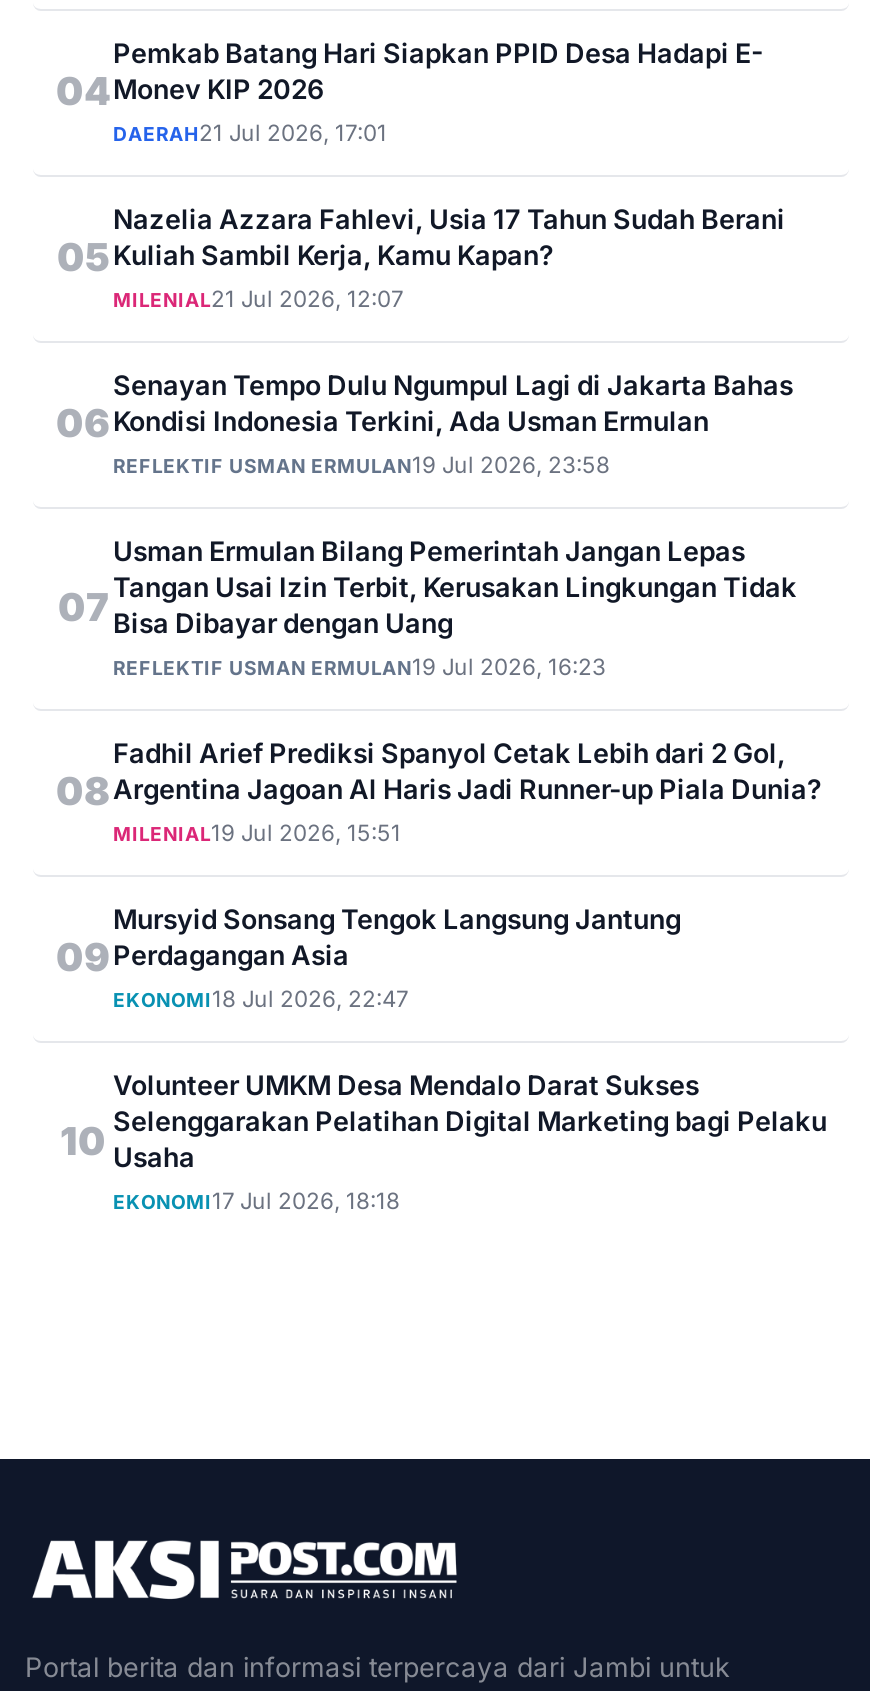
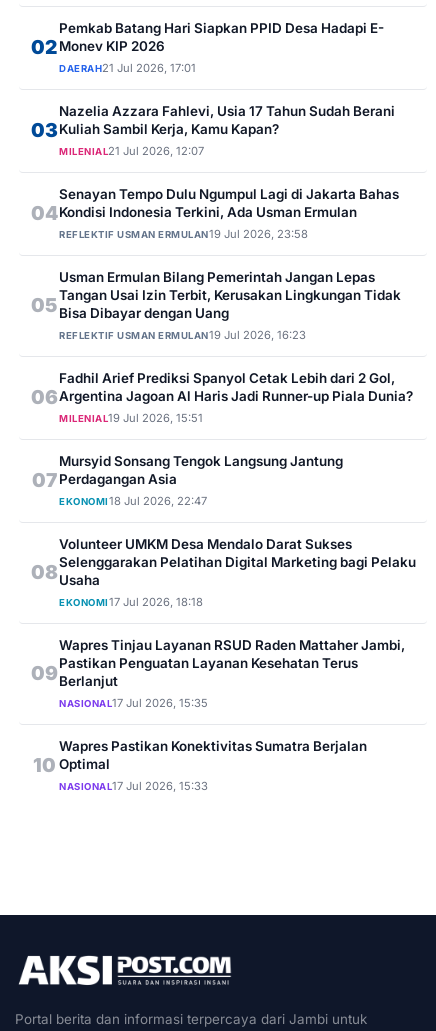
[56,67,325,115] 04 Monev KIP 2026 -> [31,35,165,59] 02 Monev KIP 2026
[57,233,553,281] 05 Kuliah Sambil Kerja, Kamu Kapan? -> [30,118,279,142] 03 Kuliah Sambil Kerja, Kamu Kapan?
[56,399,709,447] 06 Kondisi Indonesia Terkini, Ada Usman Ermulan -> [30,201,357,225] 04 Kondisi Indonesia Terkini, Ada Usman Ermulan
[58,570,797,638] 07 Tangan Usai Izin Terbit, Kerusakan Lingkungan Tidak Bisa Dibayar dengan Uang -> [31,287,401,321] 05 Tangan Usai Izin Terbit, Kerusakan Lingkungan Tidak Bisa Dibayar dengan Uang
[56,767,821,815] 08 Argentina Jagoan Al Haris Jadi Runner-up Piala Dunia? -> [30,385,413,409] 06 Argentina Jagoan Al Haris Jadi Runner-up Piala Dunia?
[56,933,349,981] 09 Perdagangan Asia -> [31,468,177,492] 07 Perdagangan Asia
[60,1104,827,1172] 10 Selenggarakan Pelatihan Digital Marketing bagi Pelaku Usaha -> [30,554,416,588] 08 Selenggarakan Pelatihan Digital Marketing bagi Pelaku Usaha
none -> [30,661,57,685] 09
none -> [32,637,405,777] Wapres Tinjau Layanan RSUD Raden Mattaher Jambi, | Pastikan Penguatan Layanan Kesehatan Terus | Berlanjut | NASIONAL 17 Jul 2026, 15:35 | 10
none -> [59,738,367,793] Wapres Pastikan Konektivitas Sumatra Berjalan | Optimal | NASIONAL 17 Jul 2026, 15:33

